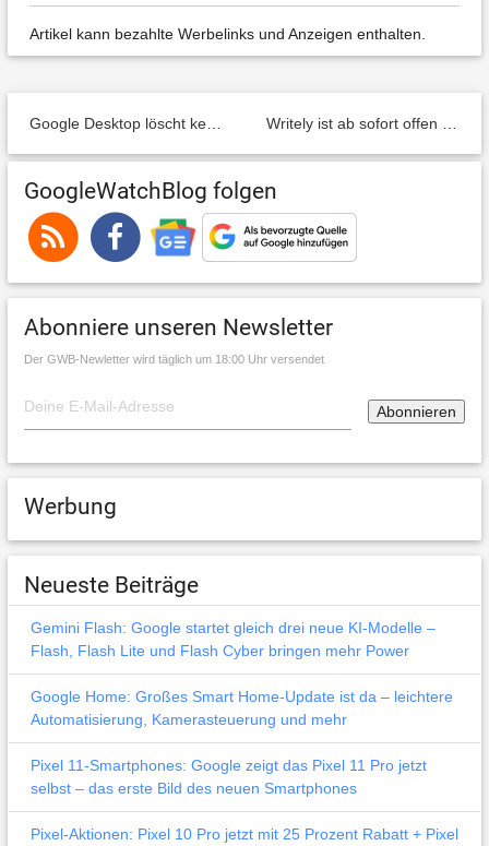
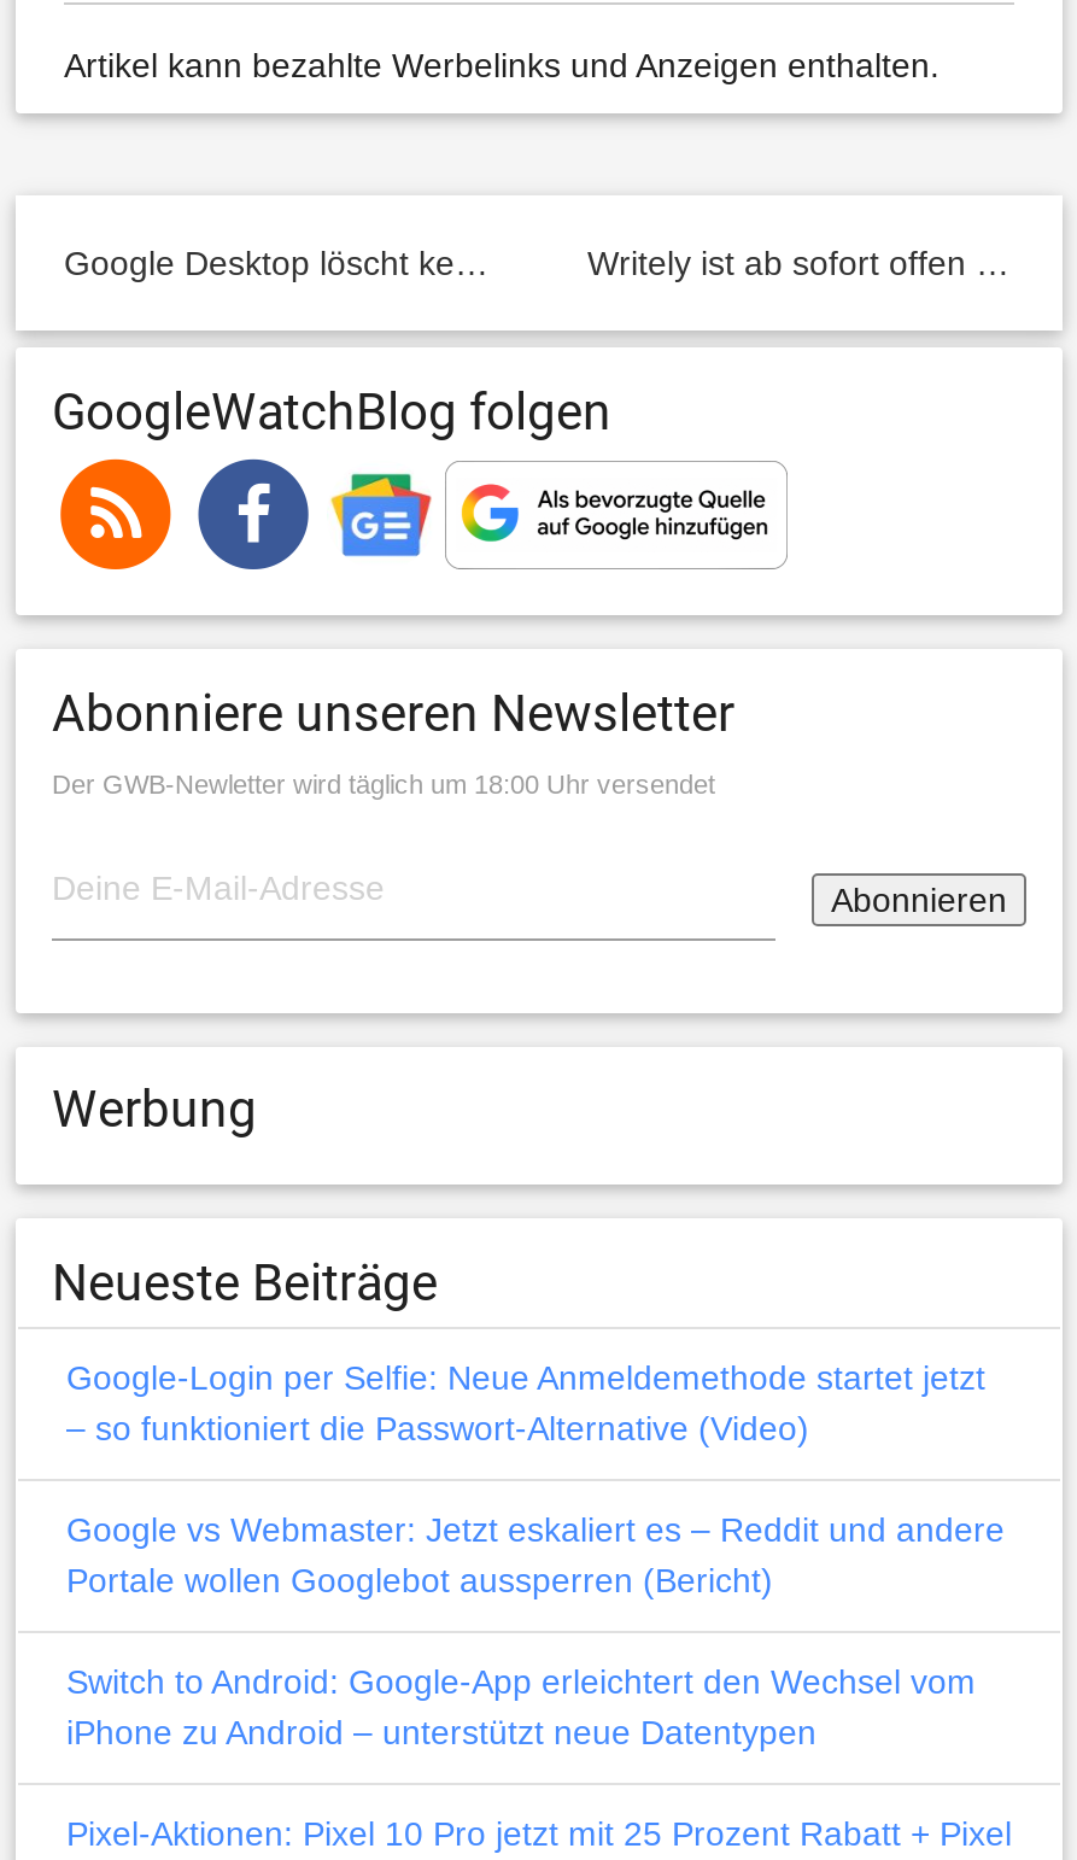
[31,619,436,659] Gemini Flash: Google startet gleich drei neue KI-Modelle – | Flash, Flash Lite und Flash Cyber bringen mehr Power -> [66,1358,985,1447] Google-Login per Selfie: Neue Anmeldemethode startet jetzt | – so funktioniert die Passwort-Alternative (Video)
[31,687,453,728] Google Home: Großes Smart Home-Update ist da – leichtere | Automatisierung, Kamerasteuerung und mehr -> [66,1510,1005,1599] Google vs Webmaster: Jetzt eskaliert es – Reddit und andere | Portale wollen Googlebot aussperren (Bericht)
[31,756,427,797] Pixel 11-Smartphones: Google zeigt das Pixel 11 Pro jetzt | selbst – das erste Bild des neuen Smartphones -> [66,1662,976,1751] Switch to Android: Google-App erleichtert den Wechsel vom | iPhone zu Android – unterstützt neue Datentypen

